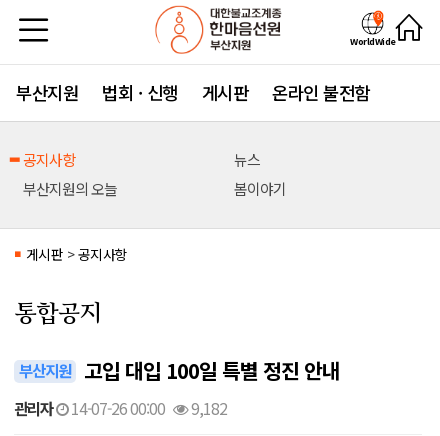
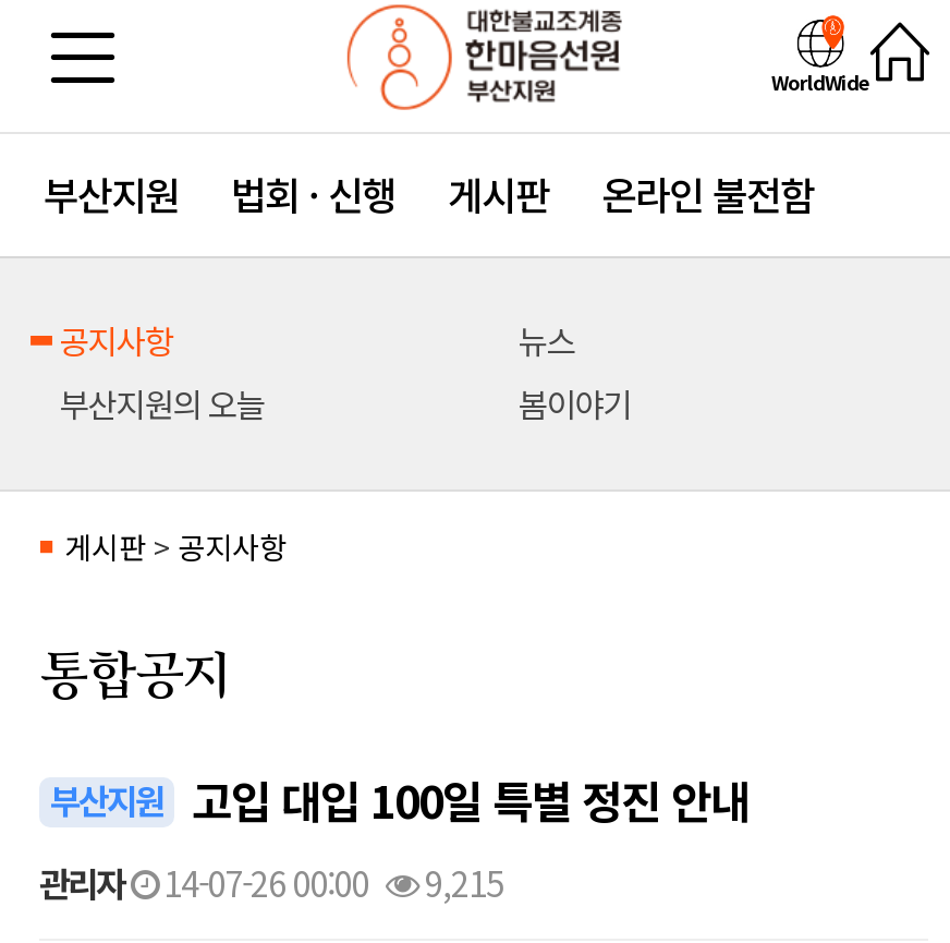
[14,397,227,420] 관리자 14-07-26 00:00 9,182 -> [39,858,503,908] 관리자 14-07-26 00:00 9,215

